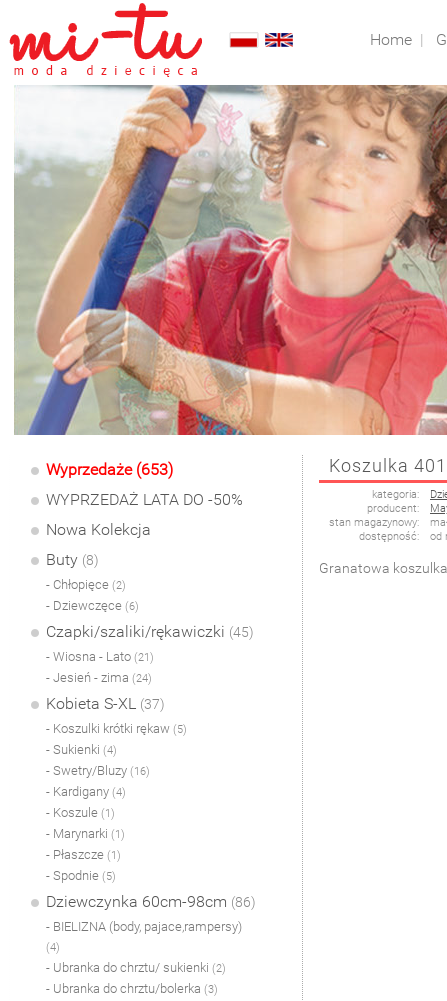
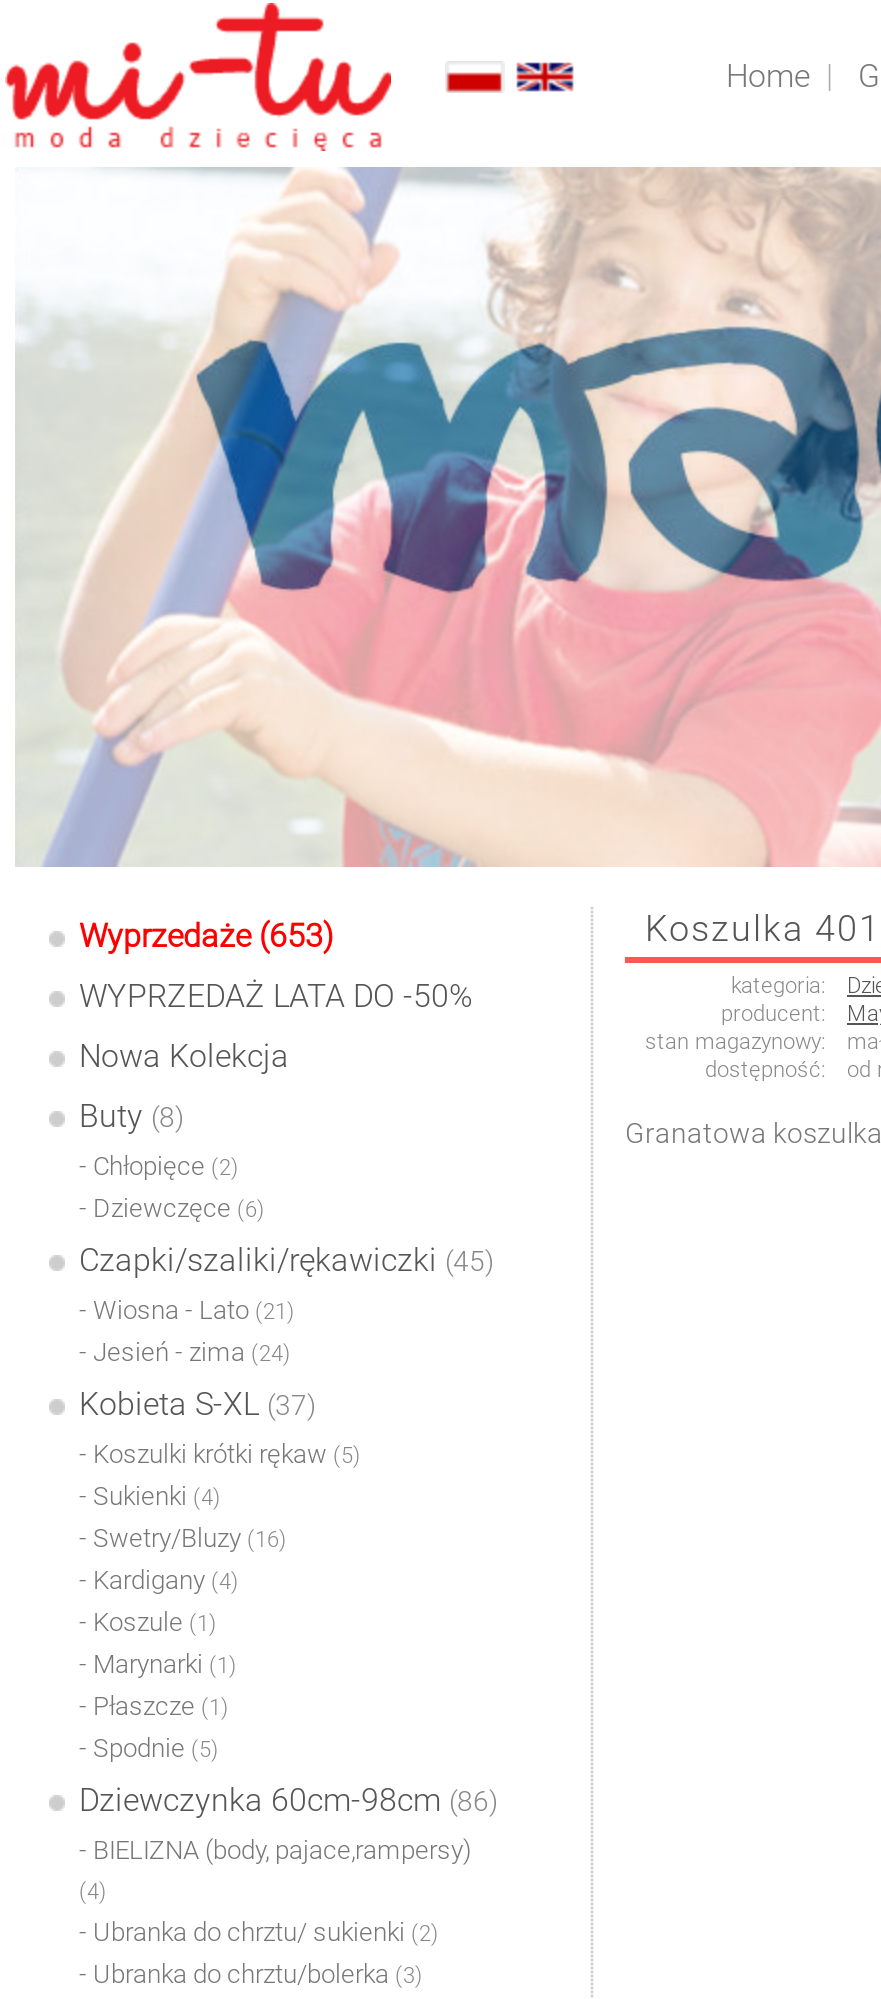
[14,85,444,435] [image] -> [17,169,875,865] [image]

